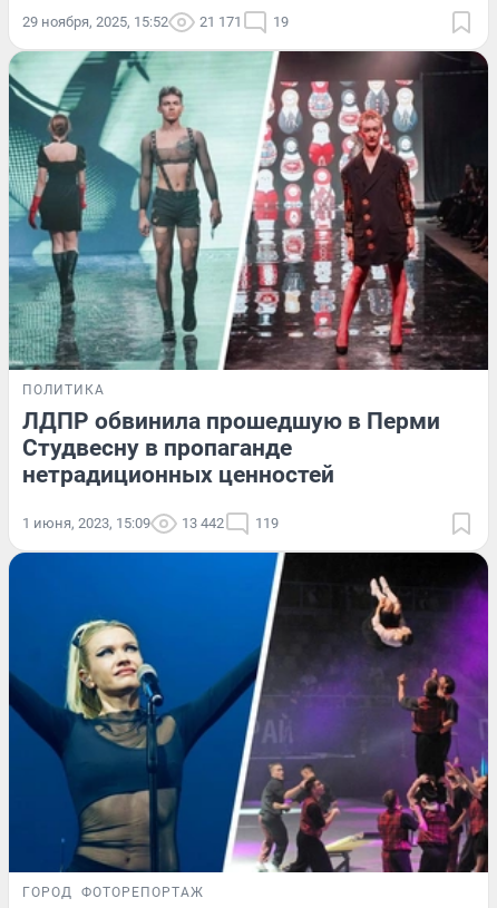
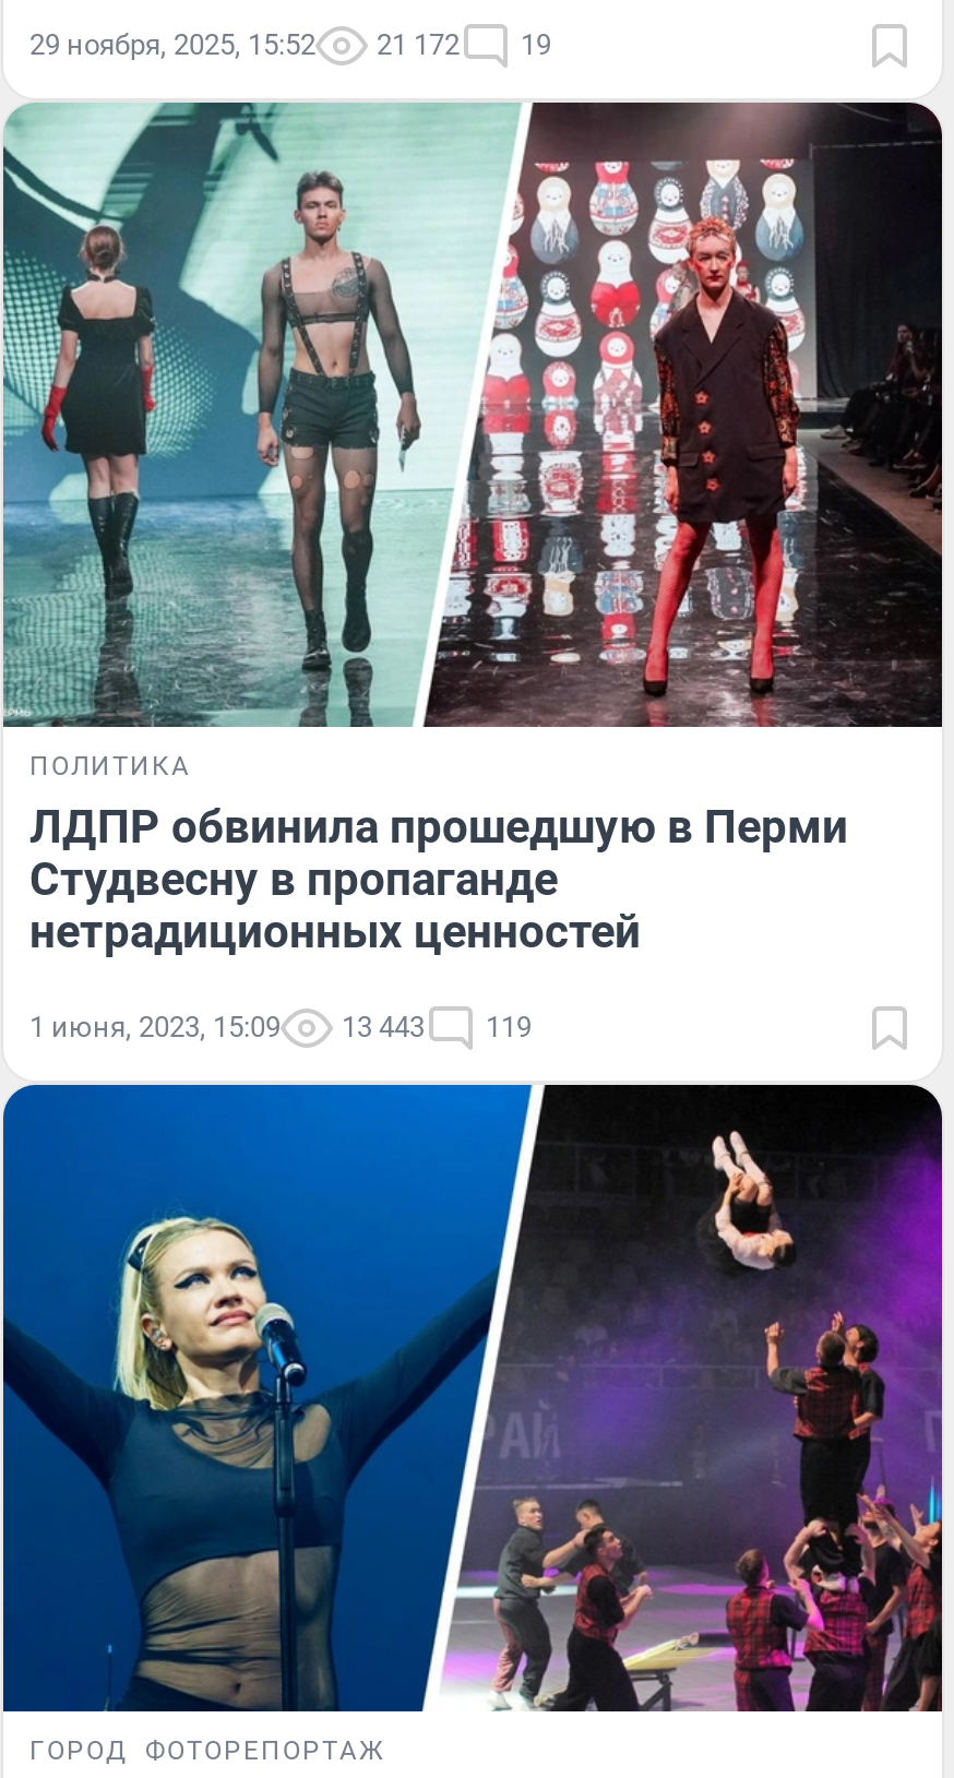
[22,13,289,30] 29 ноября, 2025, 15:52 21 171 19 -> [29,28,551,60] 29 ноября, 2025, 15:52 21 172 19
[22,515,279,532] 1 июня, 2023, 15:09 13 442 119 -> [29,1011,532,1044] 1 июня, 2023, 15:09 13 443 119

